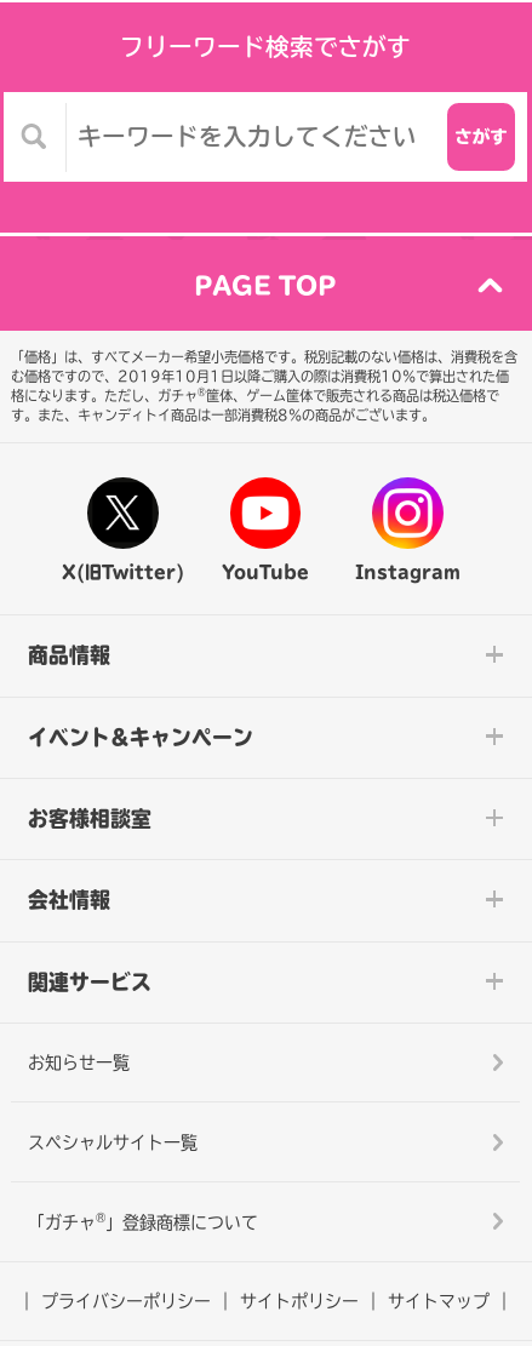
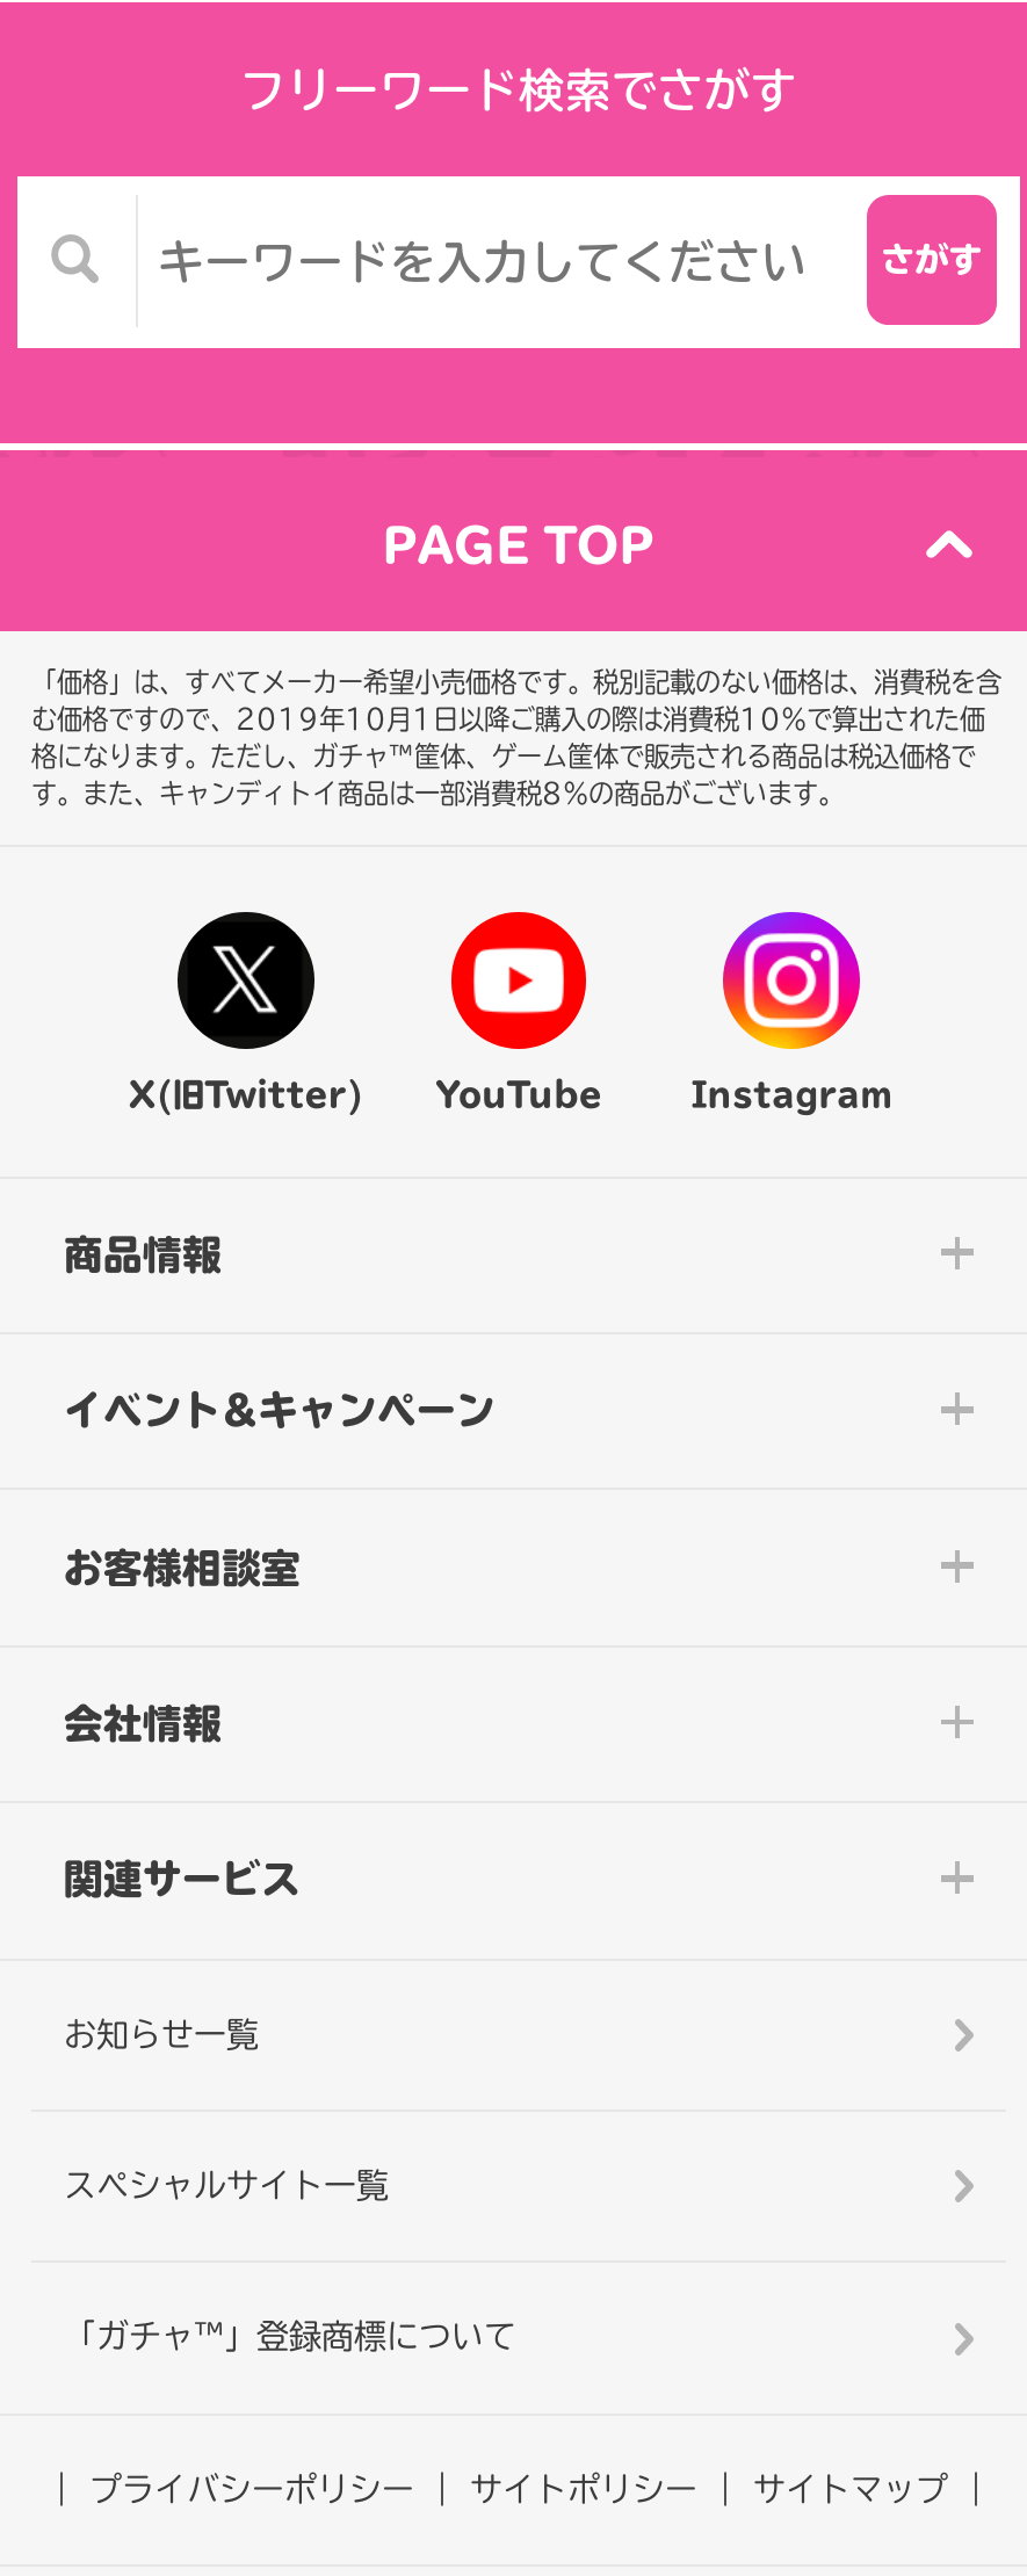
[11,388,499,402] 格になります。ただし、ガチャ®筐体、ゲーム筐体で販売される商品は税込価格で -> [31,743,976,769] 格になります。ただし、ガチャ™筐体、ゲーム筐体で販売される商品は税込価格で
[28,1213,258,1230] 「ガチャ®」登録商標について -> [64,2322,516,2354] 「ガチャ™」登録商標について

